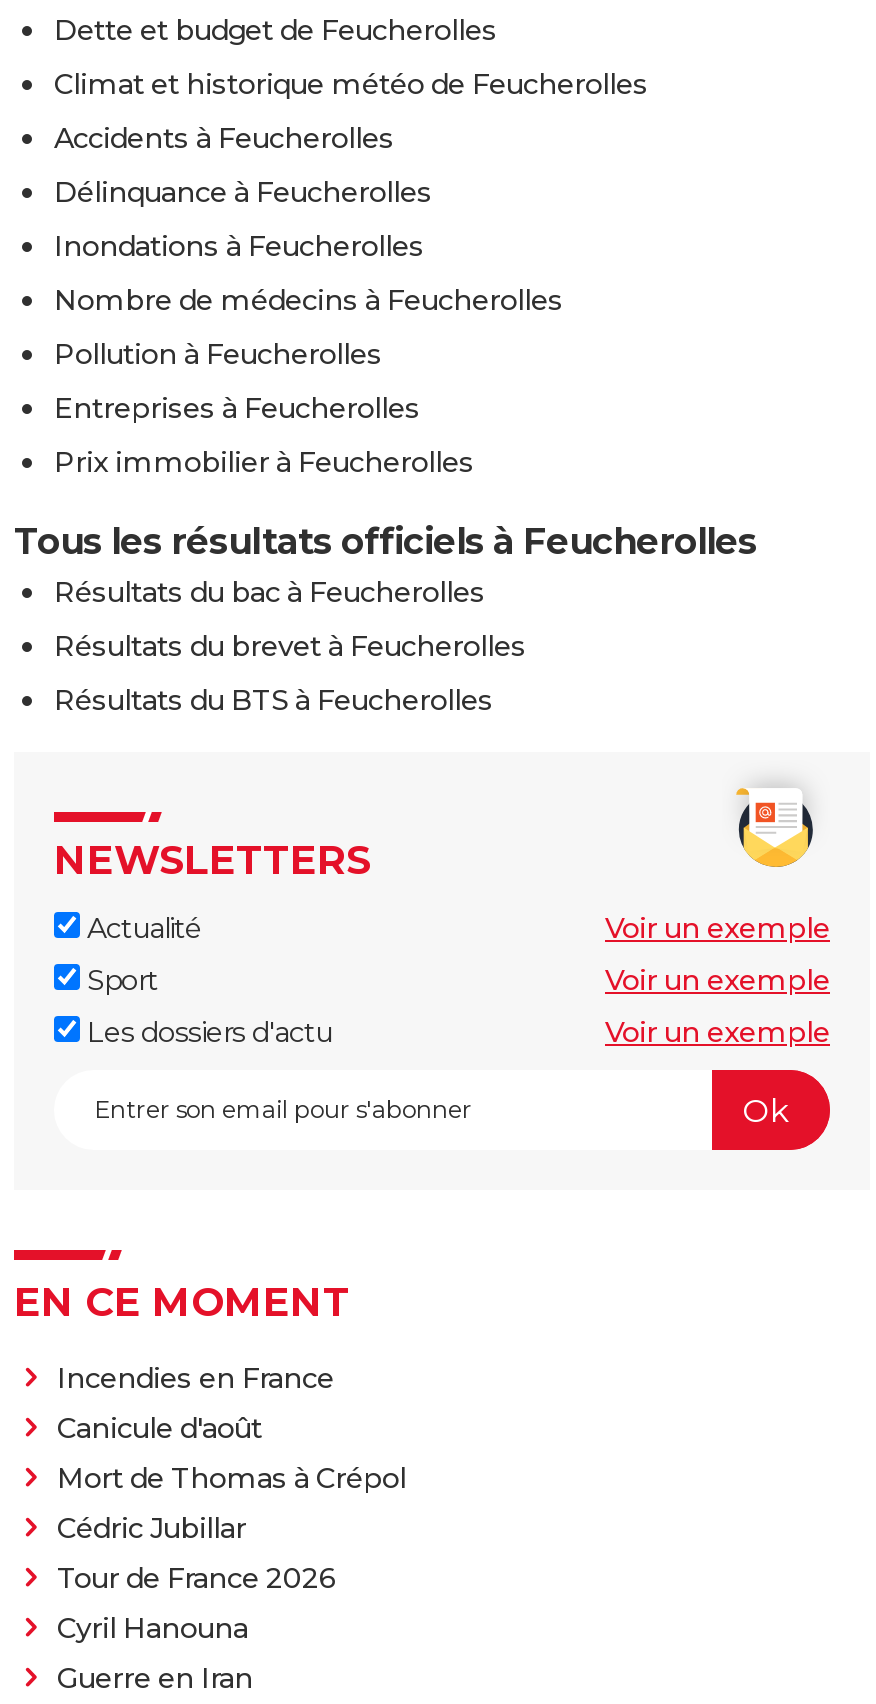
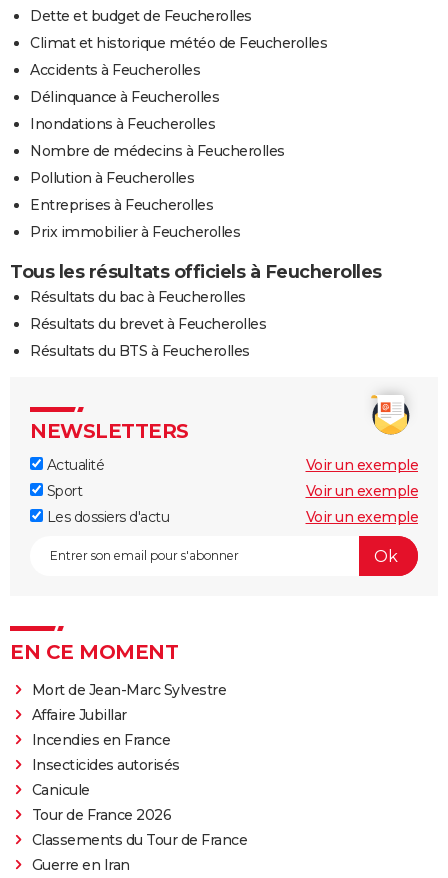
none -> [31,681,226,724] Mort de Jean-Marc Sylvestre | Affaire Jubillar
moved [57,1360,334,1396] -> [31,731,170,749]: Incendies en France
[57,1410,406,1546] Canicule d'août | Mort de Thomas à Crépol | Cédric Jubillar -> [31,756,179,799] Insecticides autorisés | Canicule
[57,1610,248,1646] Cyril Hanouna -> [31,831,247,849] Classements du Tour de France

